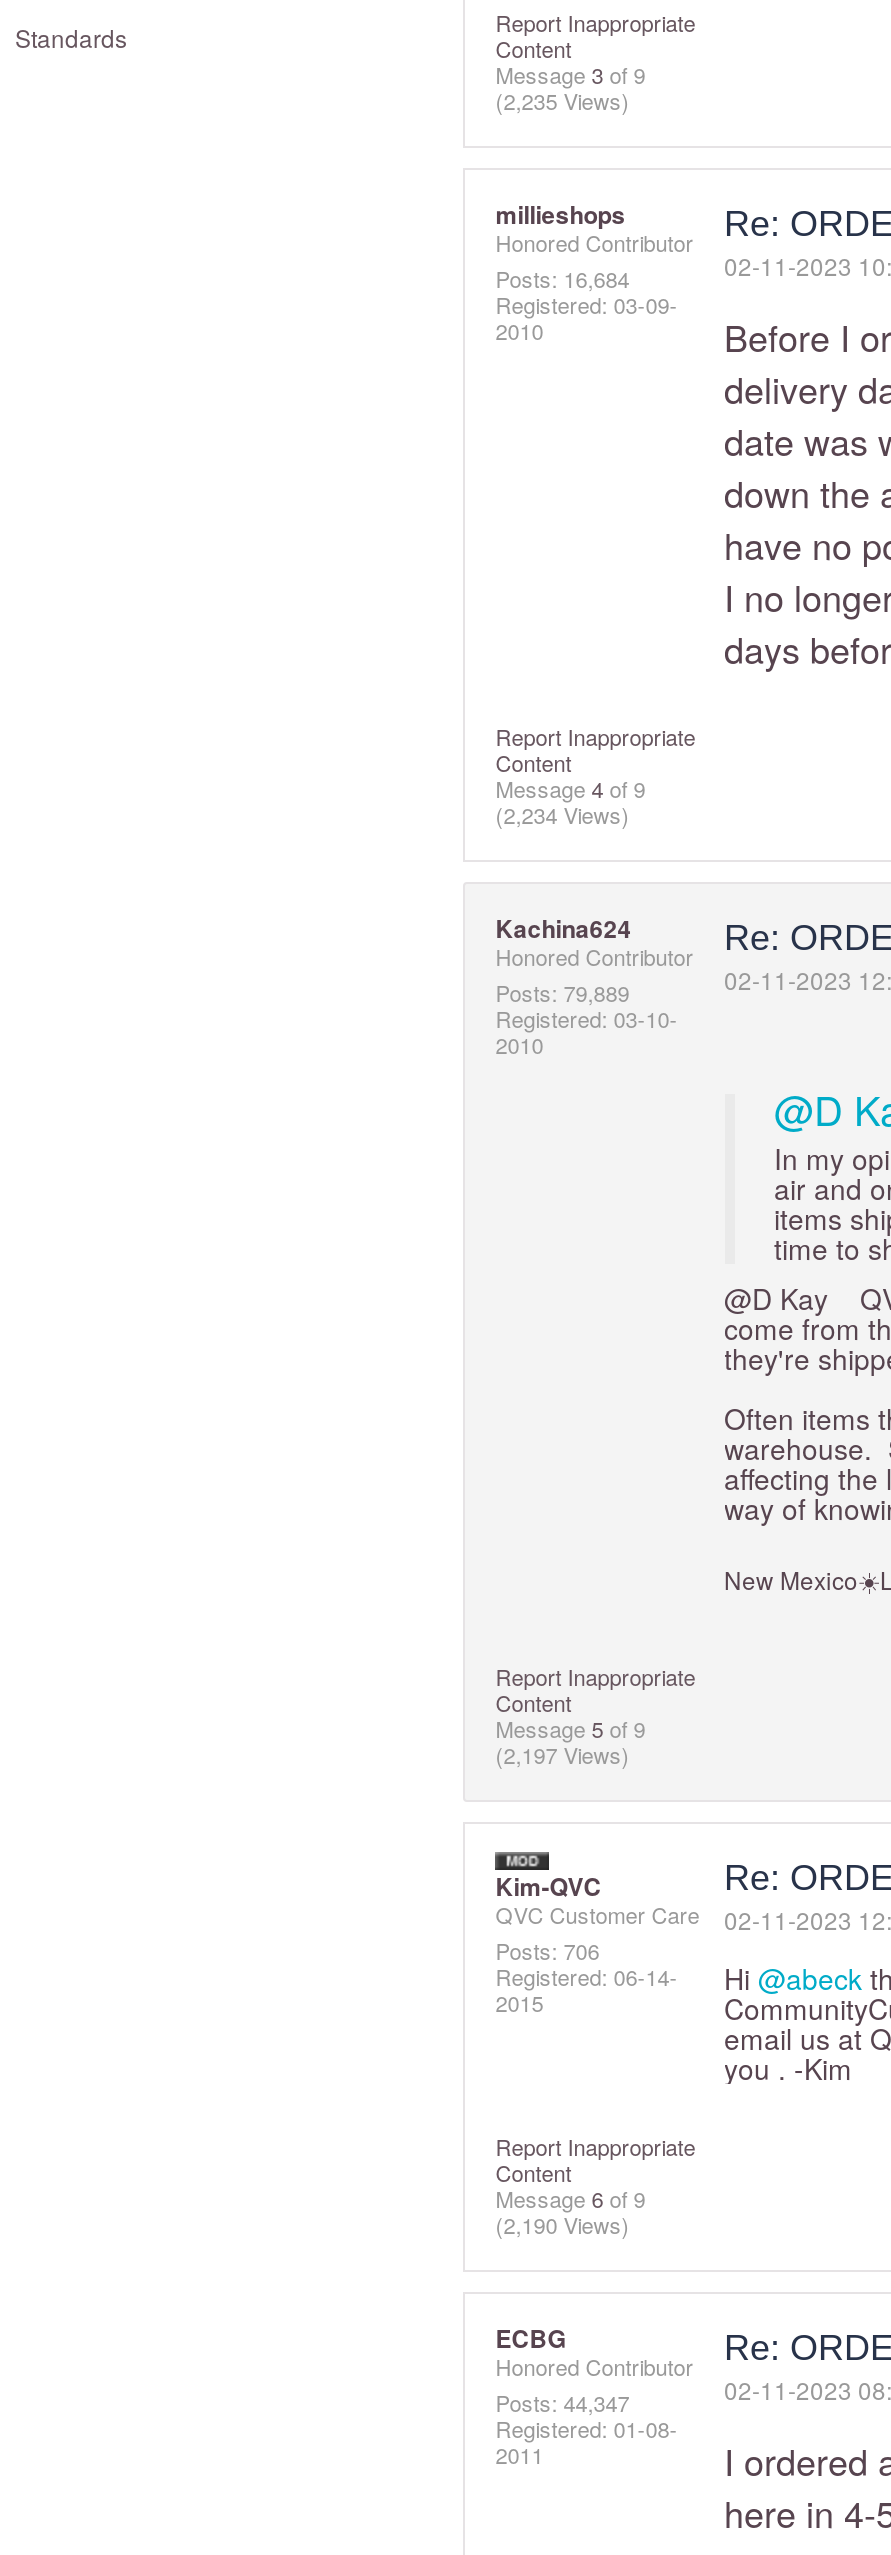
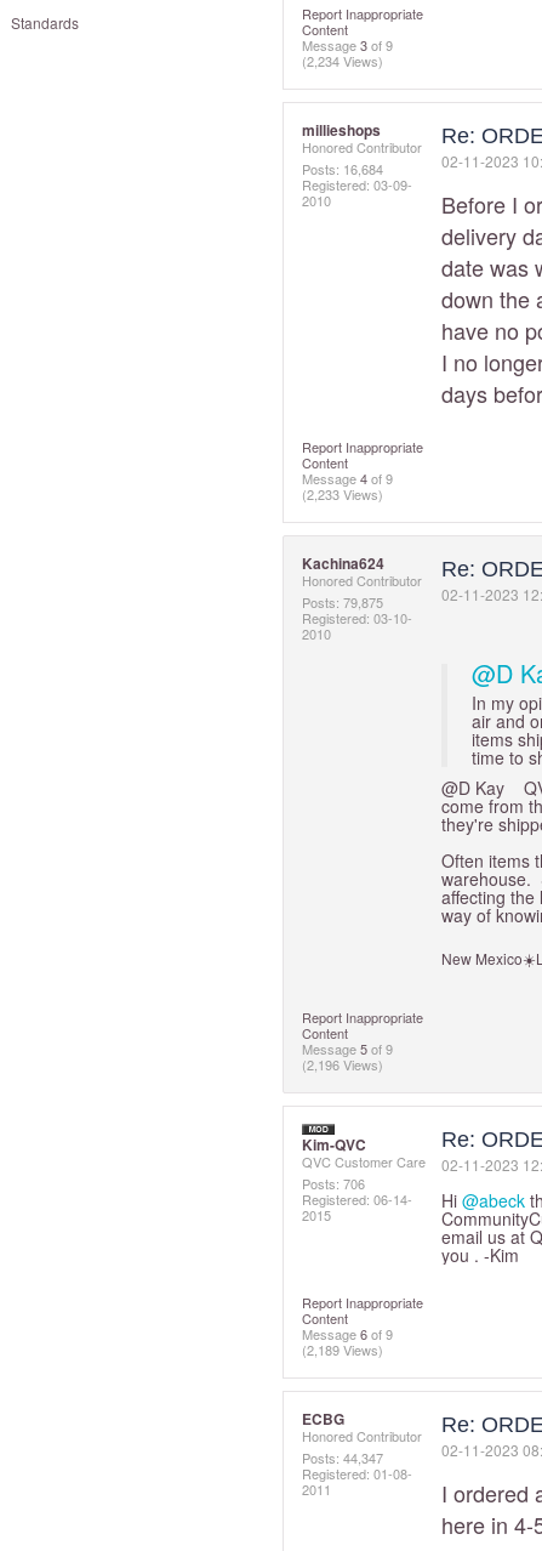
[495,84,629,116] (2,235 Views) -> [302,51,383,70] (2,234 Views)
[495,798,629,830] (2,234 Views) -> [302,484,383,504] (2,233 Views)
[495,976,629,1008] Posts: 79,889 -> [302,592,383,612] Posts: 79,875
[495,1738,629,1770] (2,197 Views) -> [302,1055,383,1074] (2,196 Views)
[495,2208,629,2240] (2,190 Views) -> [302,1340,383,1359] (2,189 Views)

